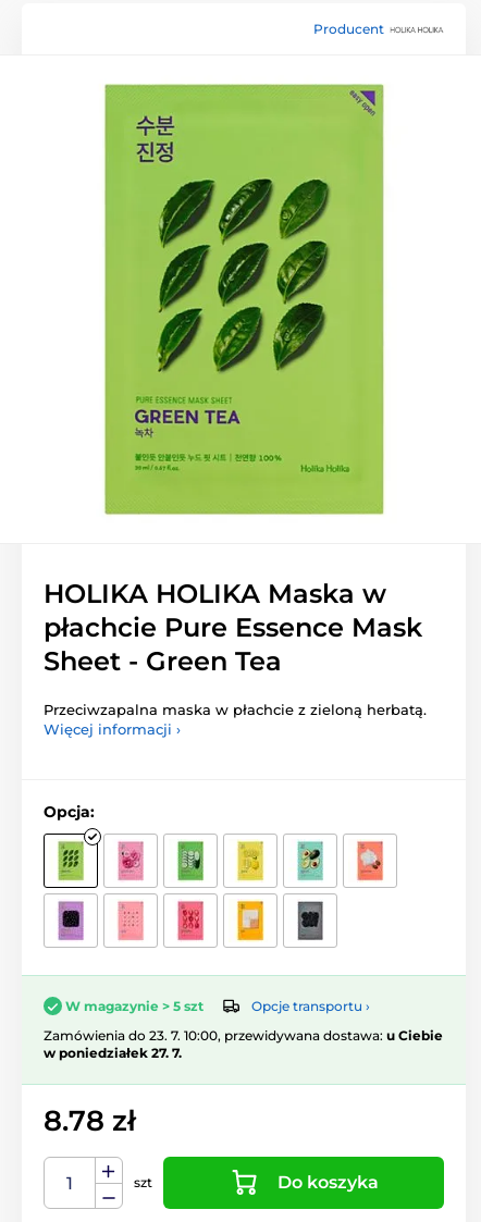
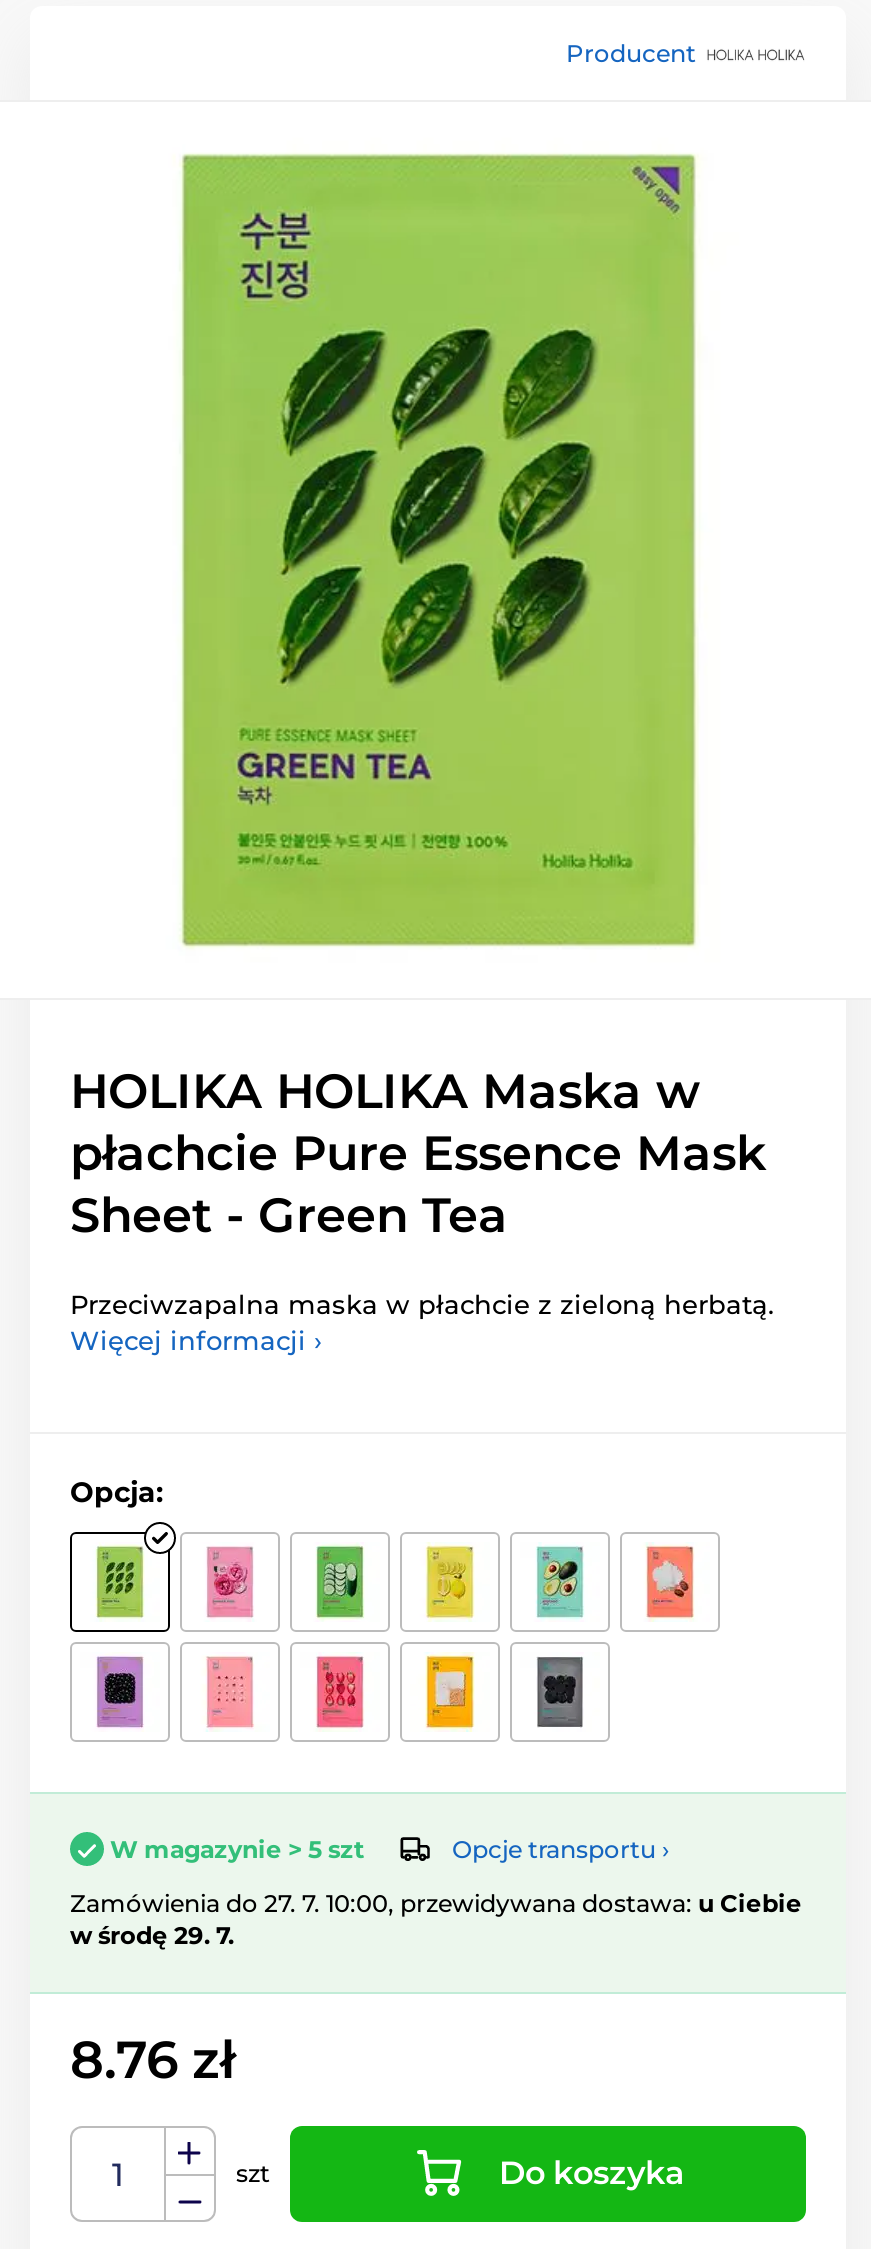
[44,1027,443,1044] Zamówienia do 23. 7. 10:00, przewidywana dostawa: u Ciebie -> [70,1888,802,1918] Zamówienia do 27. 7. 10:00, przewidywana dostawa: u Ciebie
[44,1045,182,1061] w poniedziałek 27. 7. -> [70,1920,234,1950] w środę 29. 7.
[44,1103,136,1138] 8.78 zł -> [70,2028,236,2092] 8.76 zł

